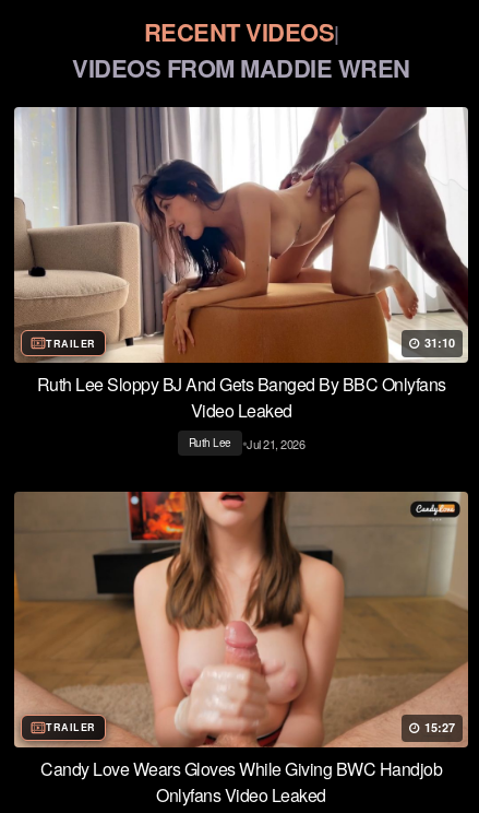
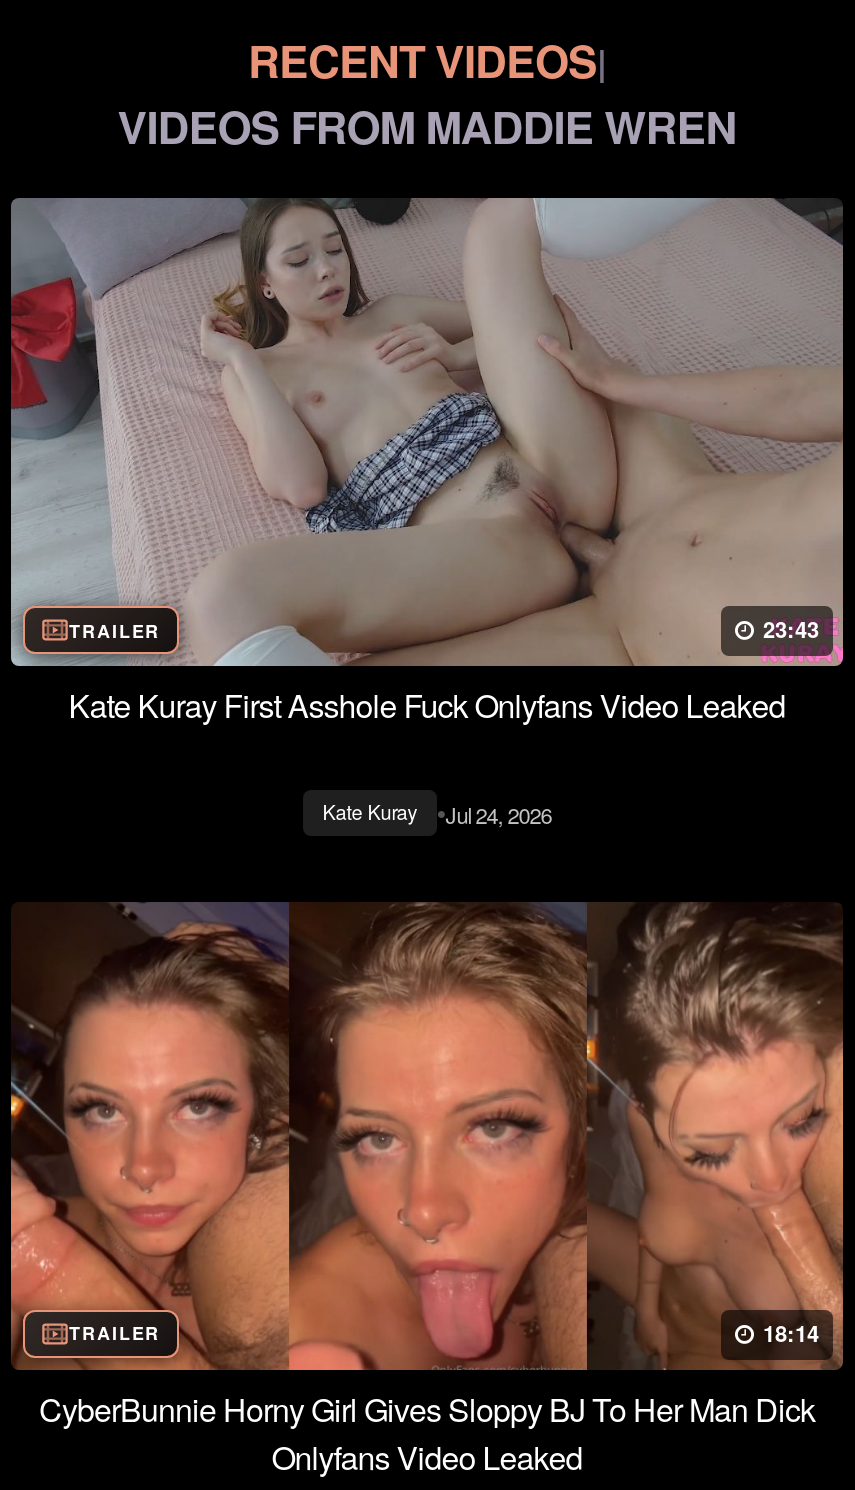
[13,106,469,364] [image] | 31:10 -> [9,196,845,668] [image] | 23:43
[37,372,446,423] Ruth Lee Sloppy BJ And Gets Banged By BBC Onlyfans | Video Leaked -> [69,682,785,728] Kate Kuray First Asshole Fuck Onlyfans Video Leaked
[189,432,305,454] Ruth Lee | •Jul 21, 2026 -> [323,792,551,832] Kate Kuray | •Jul 24, 2026
[13,491,469,747] [image] | 15:27 -> [9,902,843,1370] [image] | 18:14
[40,756,442,781] Candy Love Wears Gloves While Giving BWC Handjob -> [39,1386,815,1432] CyberBunnie Horny Girl Gives Sloppy BJ To Her Man Dick

